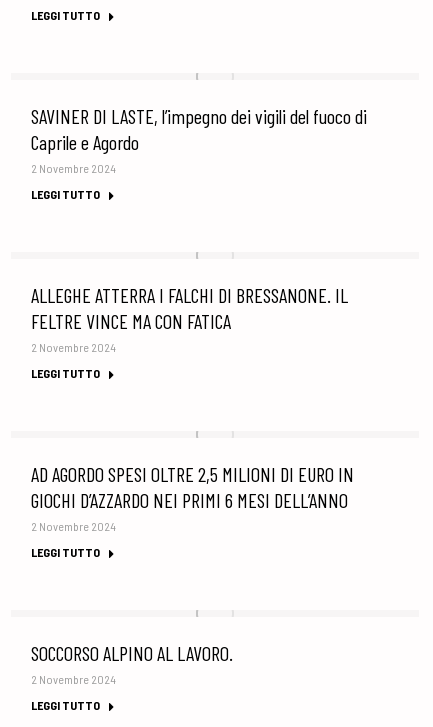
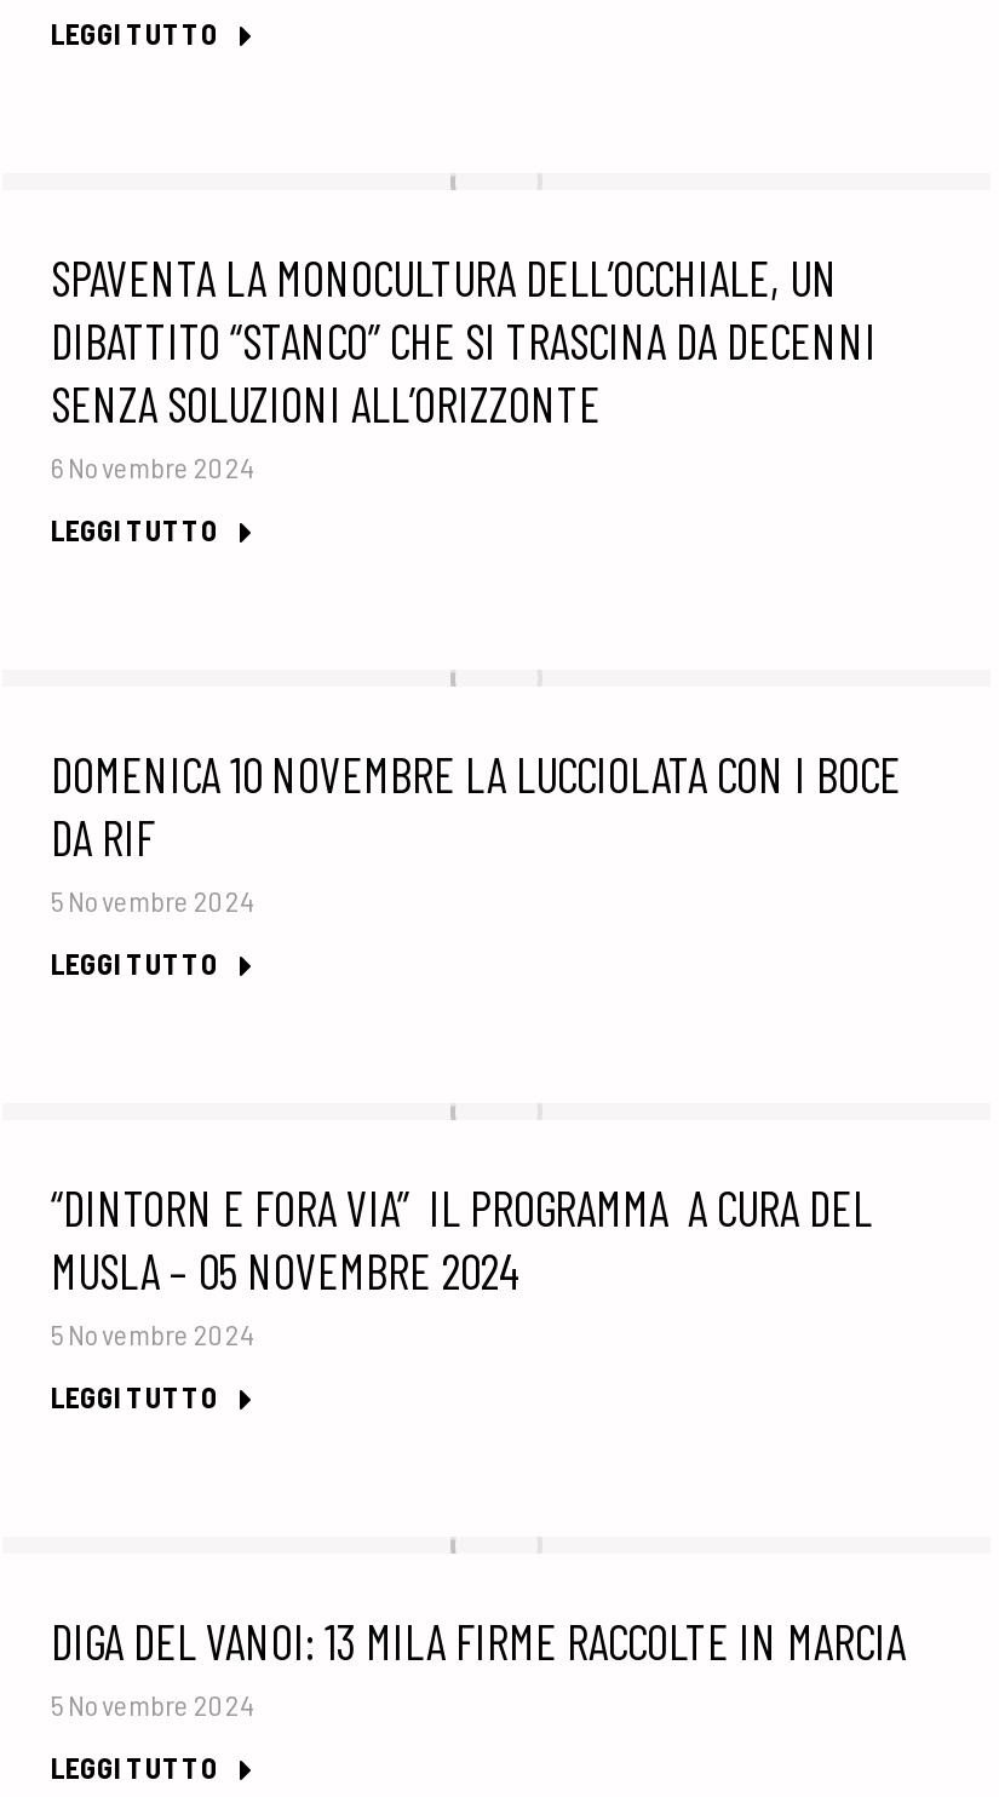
[31,104,367,175] SAVINER DI LASTE, l’impegno dei vigili del fuoco di | Caprile e Agordo | 2 Novembre 2024 -> [51,248,877,482] SPAVENTA LA MONOCULTURA DELL’OCCHIALE, UN | DIBATTITO “STANCO” CHE SI TRASCINA DA DECENNI | SENZA SOLUZIONI ALL’ORIZZONTE | 6 Novembre 2024
[31,283,348,354] ALLEGHE ATTERRA I FALCHI DI BRESSANONE. IL | FELTRE VINCE MA CON FATICA | 2 Novembre 2024 -> [51,744,901,916] DOMENICA 10 NOVEMBRE LA LUCCIOLATA CON I BOCE | DA RIF | 5 Novembre 2024
[31,462,354,533] AD AGORDO SPESI OLTRE 2,5 MILIONI DI EURO IN | GIOCHI D’AZZARDO NEI PRIMI 6 MESI DELL’ANNO | 2 Novembre 2024 -> [51,1177,872,1349] “DINTORN E FORA VIA” IL PROGRAMMA A CURA DEL | MUSLA – 05 NOVEMBRE 2024 | 5 Novembre 2024
[31,641,233,686] SOCCORSO ALPINO AL LAVORO. | 2 Novembre 2024 -> [51,1611,906,1720] DIGA DEL VANOI: 13 MILA FIRME RACCOLTE IN MARCIA | 5 Novembre 2024

